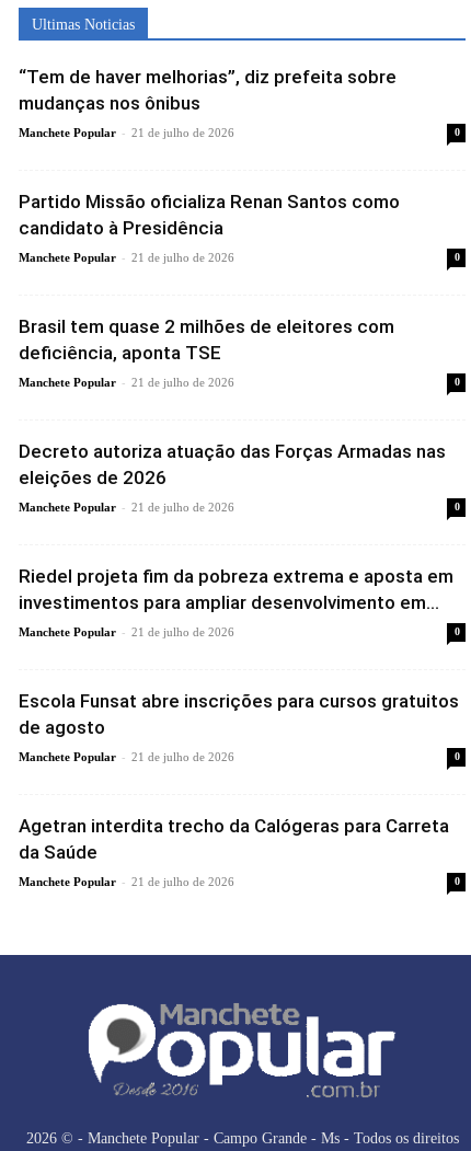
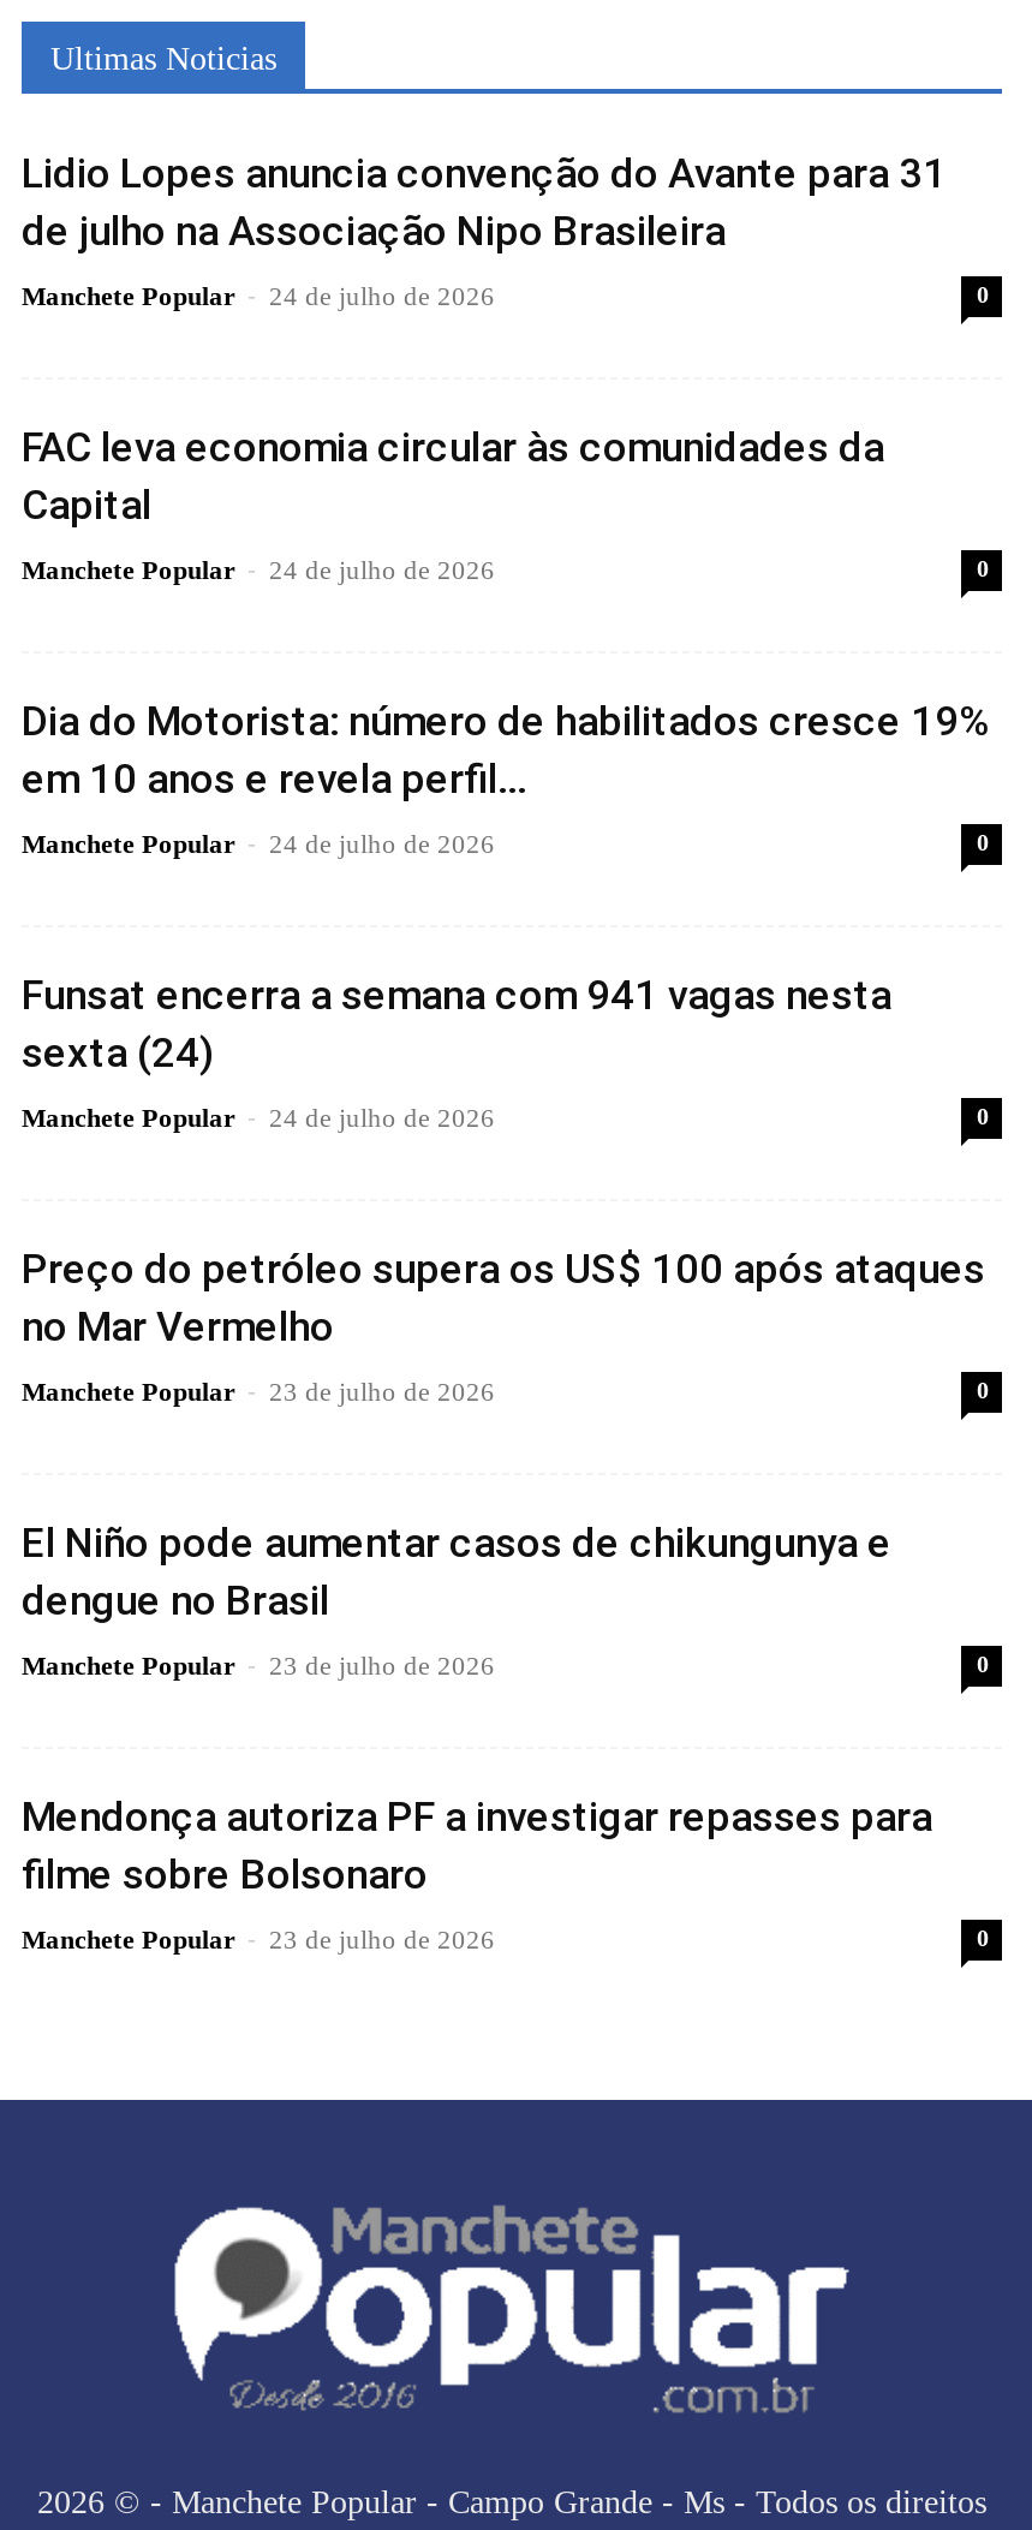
[19,66,397,140] “Tem de haver melhorias”, diz prefeita sobre | mudanças nos ônibus | Manchete Popular - 21 de julho de 2026 -> [22,149,947,312] Lidio Lopes anuncia convenção do Avante para 31 | de julho na Associação Nipo Brasileira | Manchete Popular - 24 de julho de 2026
[19,191,400,265] Partido Missão oficializa Renan Santos como | candidato à Presidência | Manchete Popular - 21 de julho de 2026 -> [22,423,884,586] FAC leva economia circular às comunidades da | Capital | Manchete Popular - 24 de julho de 2026
[19,315,394,390] Brasil tem quase 2 milhões de eleitores com | deficiência, aponta TSE | Manchete Popular - 21 de julho de 2026 -> [22,697,990,860] Dia do Motorista: número de habilitados cresce 19% | em 10 anos e revela perfil... | Manchete Popular - 24 de julho de 2026
[19,440,446,515] Decreto autoriza atuação das Forças Armadas nas | eleições de 2026 | Manchete Popular - 21 de julho de 2026 -> [22,971,891,1134] Funsat encerra a semana com 941 vagas nesta | sexta (24) | Manchete Popular - 24 de julho de 2026
[19,565,453,640] Riedel projeta fim da pobreza extrema e aposta em | investimentos para ampliar desenvolvimento em... | Manchete Popular - 21 de julho de 2026 -> [22,1245,985,1408] Preço do petróleo supera os US$ 100 após ataques | no Mar Vermelho | Manchete Popular - 23 de julho de 2026
[19,690,459,764] Escola Funsat abre inscrições para cursos gratuitos | de agosto | Manchete Popular - 21 de julho de 2026 -> [22,1518,891,1682] El Niño pode aumentar casos de chikungunya e | dengue no Brasil | Manchete Popular - 23 de julho de 2026
[19,815,449,889] Agetran interdita trecho da Calógeras para Carreta | da Saúde | Manchete Popular - 21 de julho de 2026 -> [22,1792,932,1956] Mendonça autoriza PF a investigar repasses para | filme sobre Bolsonaro | Manchete Popular - 23 de julho de 2026

